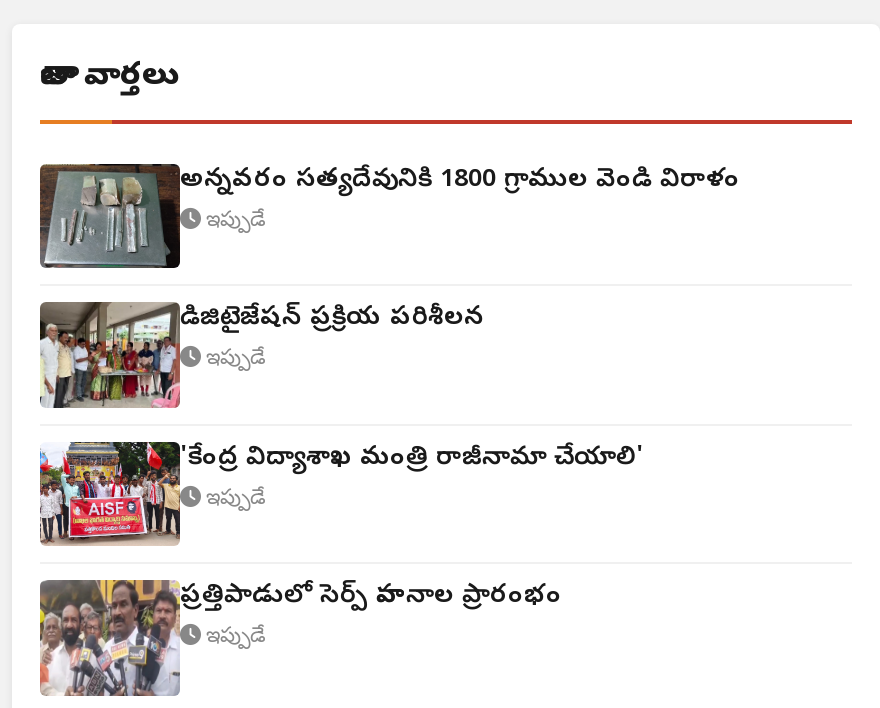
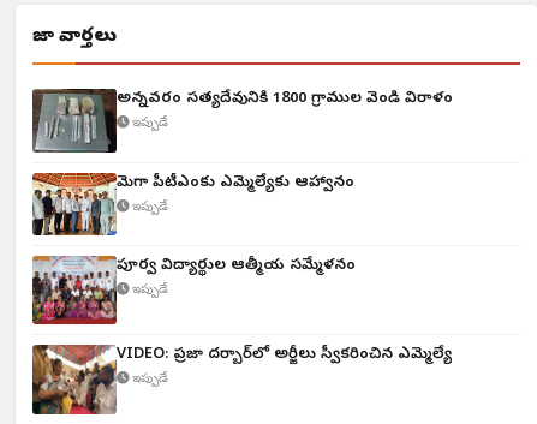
[38,301,484,411] [image] | డిజిటైజేషన్ ప్రక్రియ పరిశీలన -> [31,172,354,237] [image] | మెగా పీటీఎంకు ఎమ్మెల్యేకు ఆహ్వానం
[38,441,644,547] [image] | 'కేంద్ర విద్యాశాఖ మంత్రి రాజీనామా చేయాలి' -> [31,255,356,324] [image] | పూర్వ విద్యార్థుల ఆత్మీయ సమ్మేళనం
[38,579,562,699] [image] | ప్రత్తిపాడులో సెర్ప్ వాహనాల ప్రారంభం -> [31,344,452,416] [image] | VIDEO: ప్రజా దర్బార్‌లో అర్జీలు స్వీకరించిన ఎమ్మెల్యే

